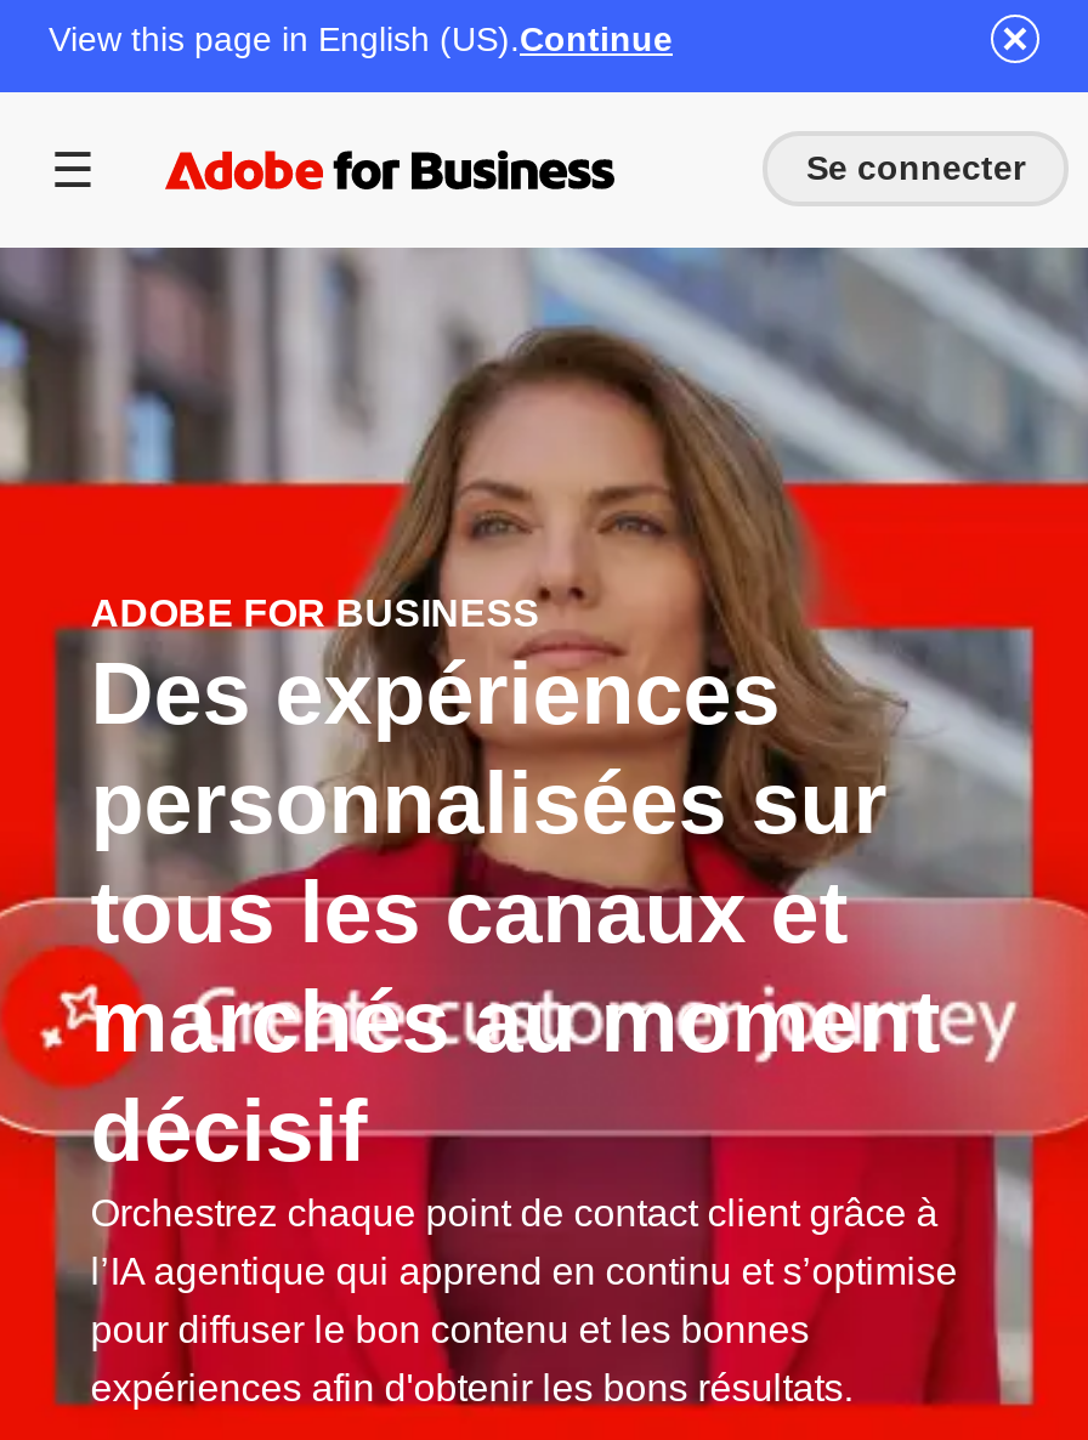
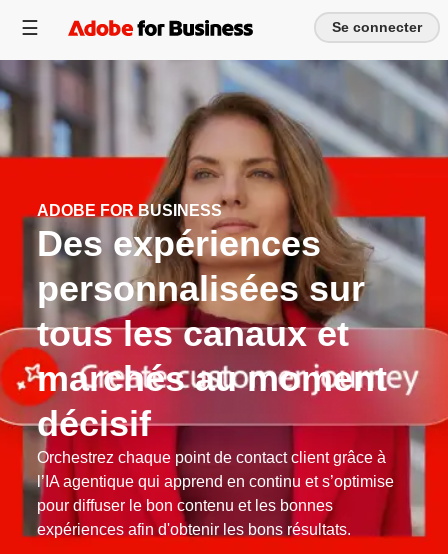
[49,19,673,58] View this page in English (US).Continue -> none

